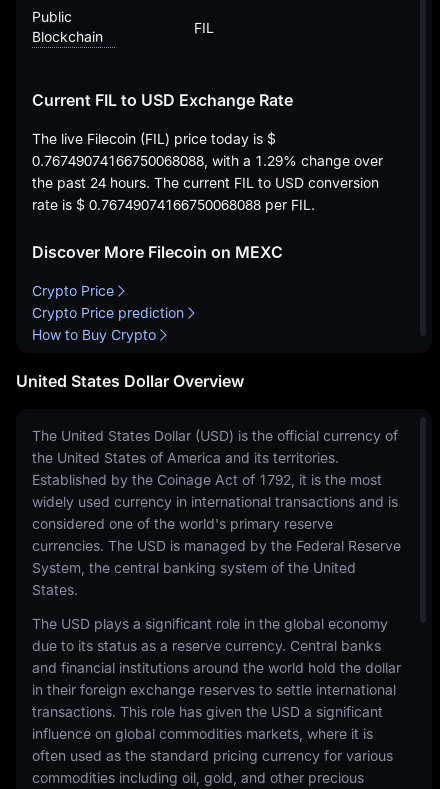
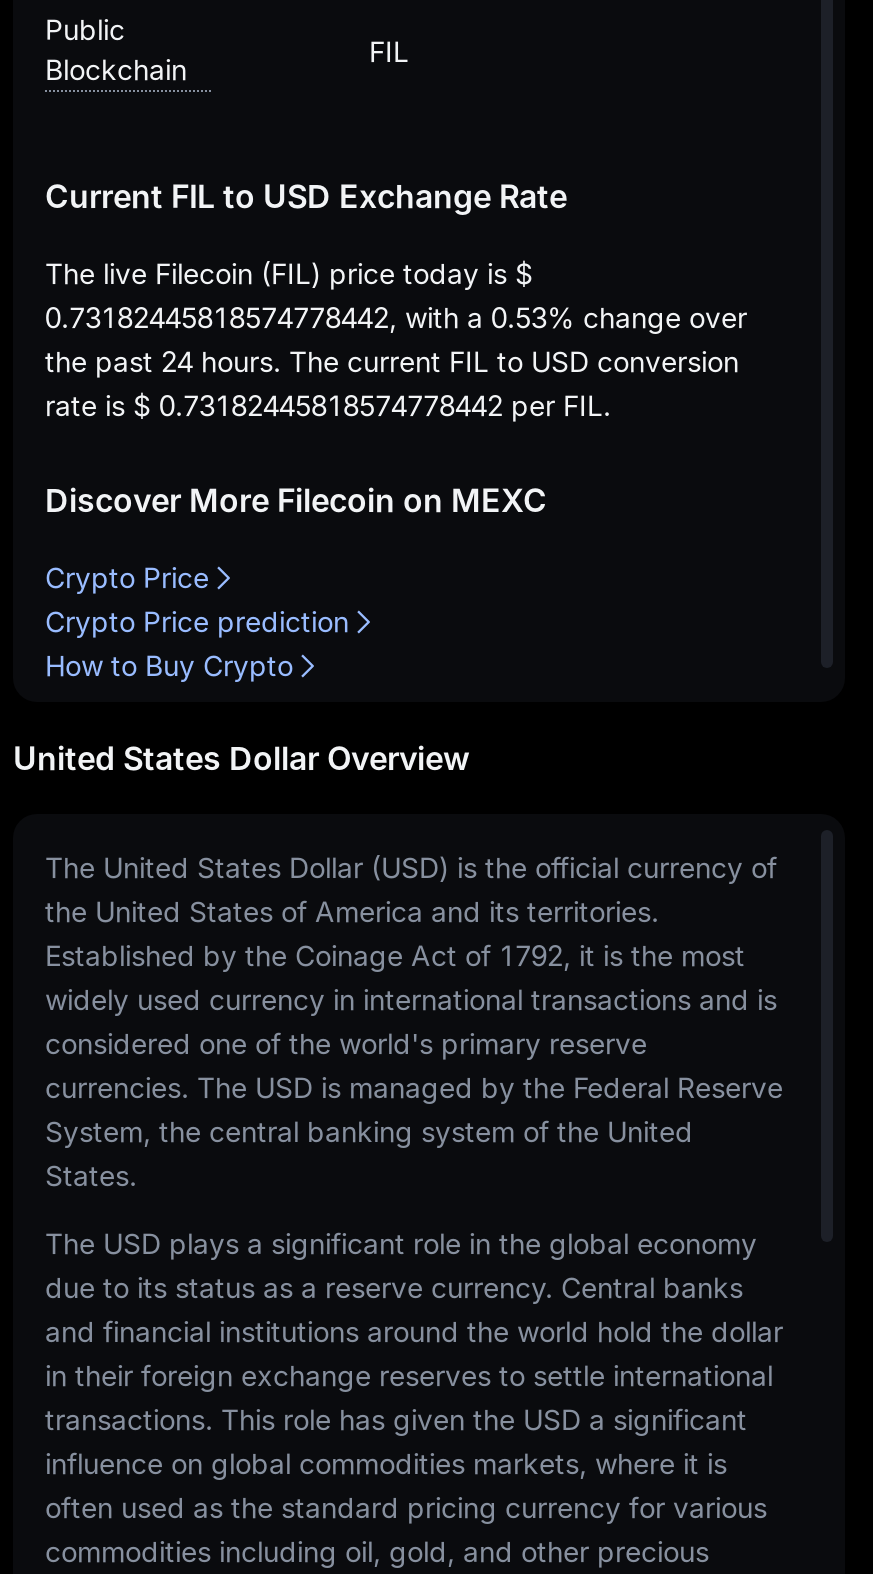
[32,152,383,169] 0.76749074166750068088, with a 1.29% change over -> [45,301,747,335] 0.73182445818574778442, with a 0.53% change over
[32,196,315,213] rate is $ 0.76749074166750068088 per FIL. -> [45,389,611,423] rate is $ 0.73182445818574778442 per FIL.

